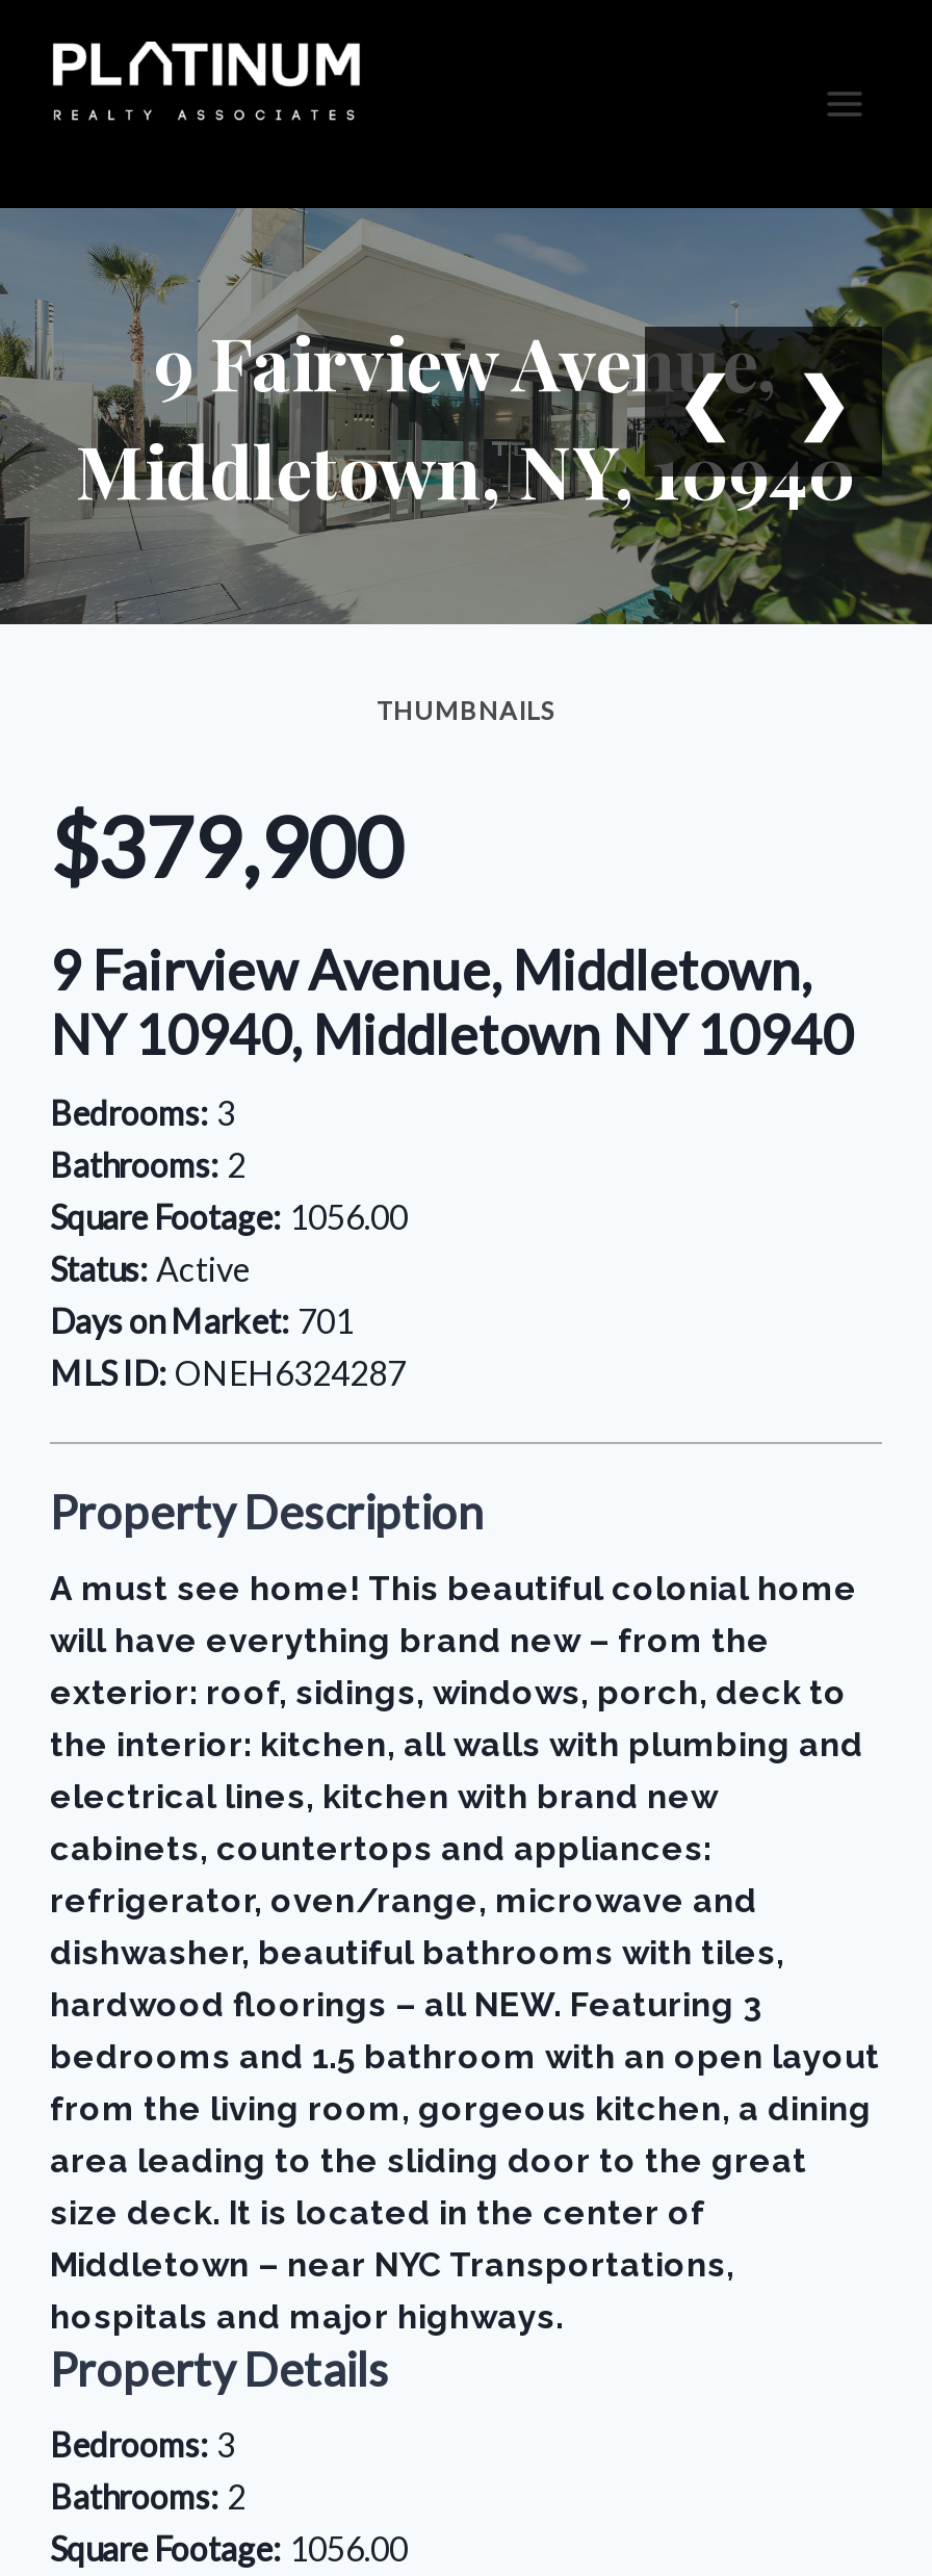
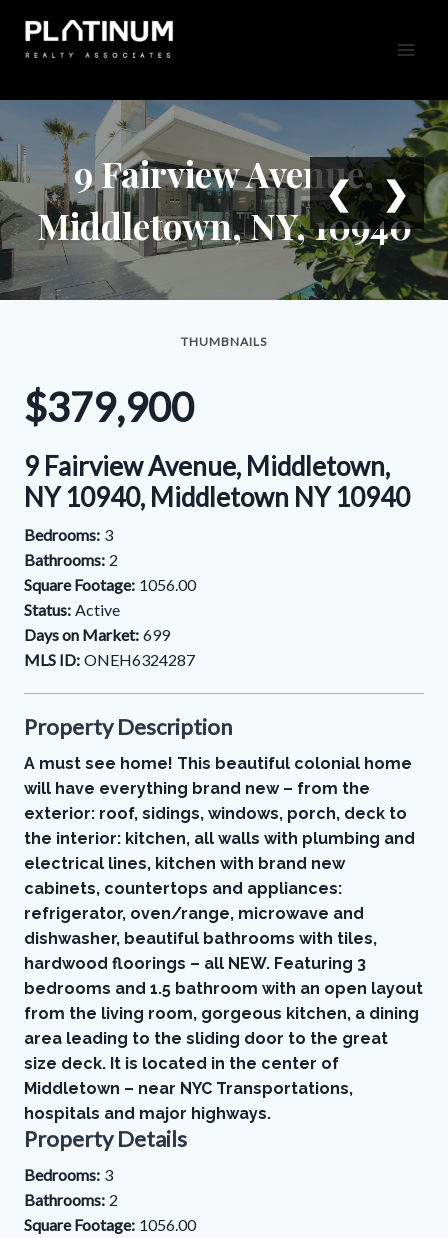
[50,1300,354,1340] Days on Market: 701 -> [24,625,170,644] Days on Market: 699

